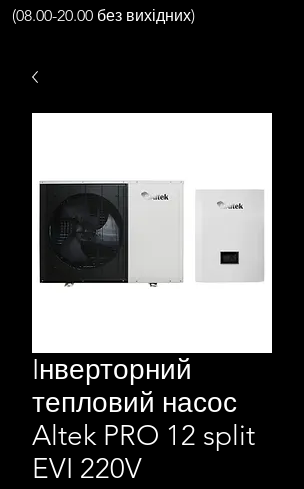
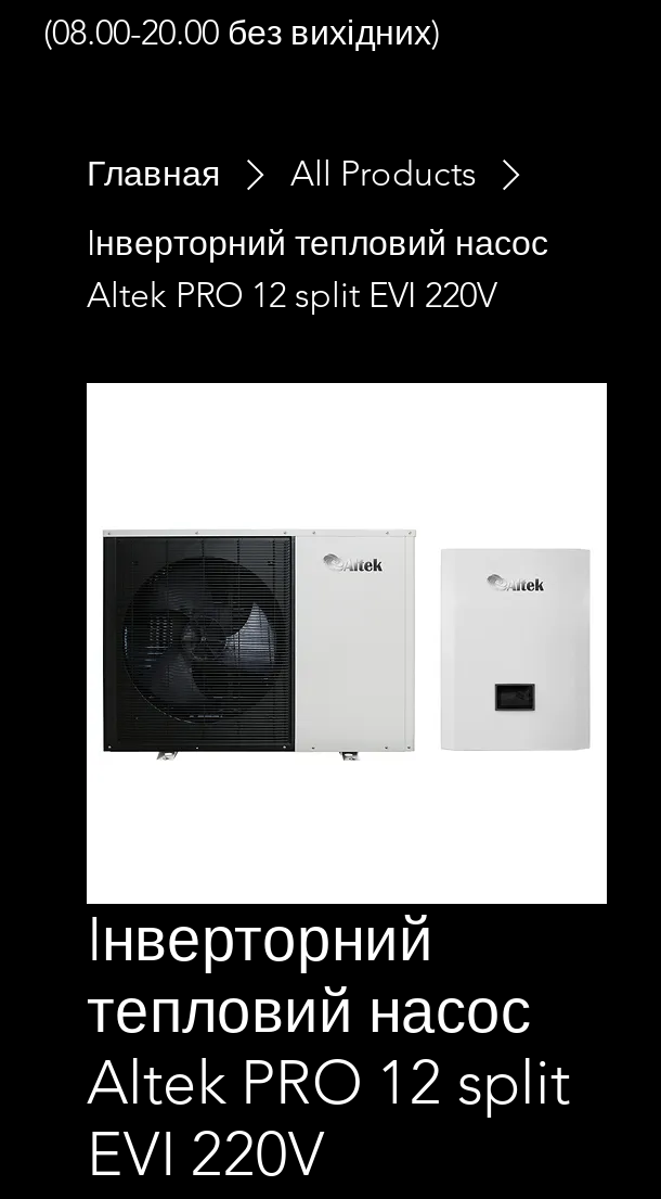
none -> [87,152,548,315] Главная | All Products | Iнверторний тепловий насос | Altek PRO 12 split EVI 220V

